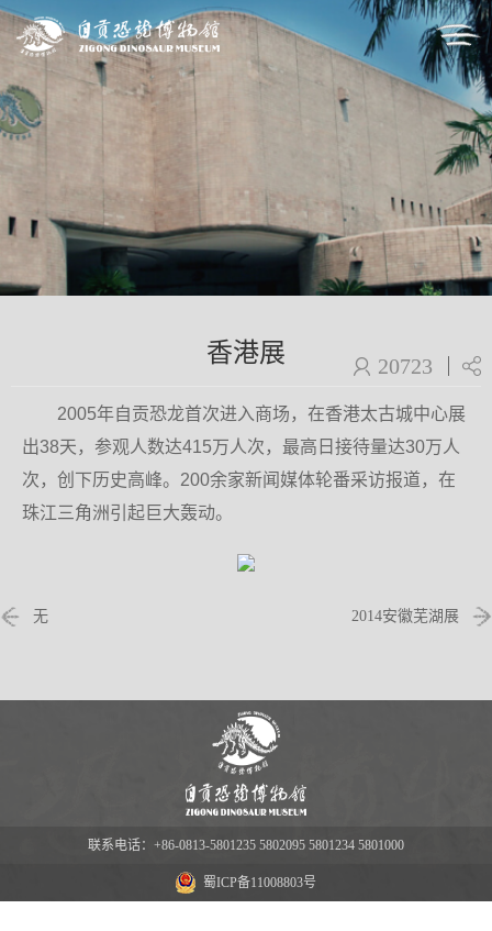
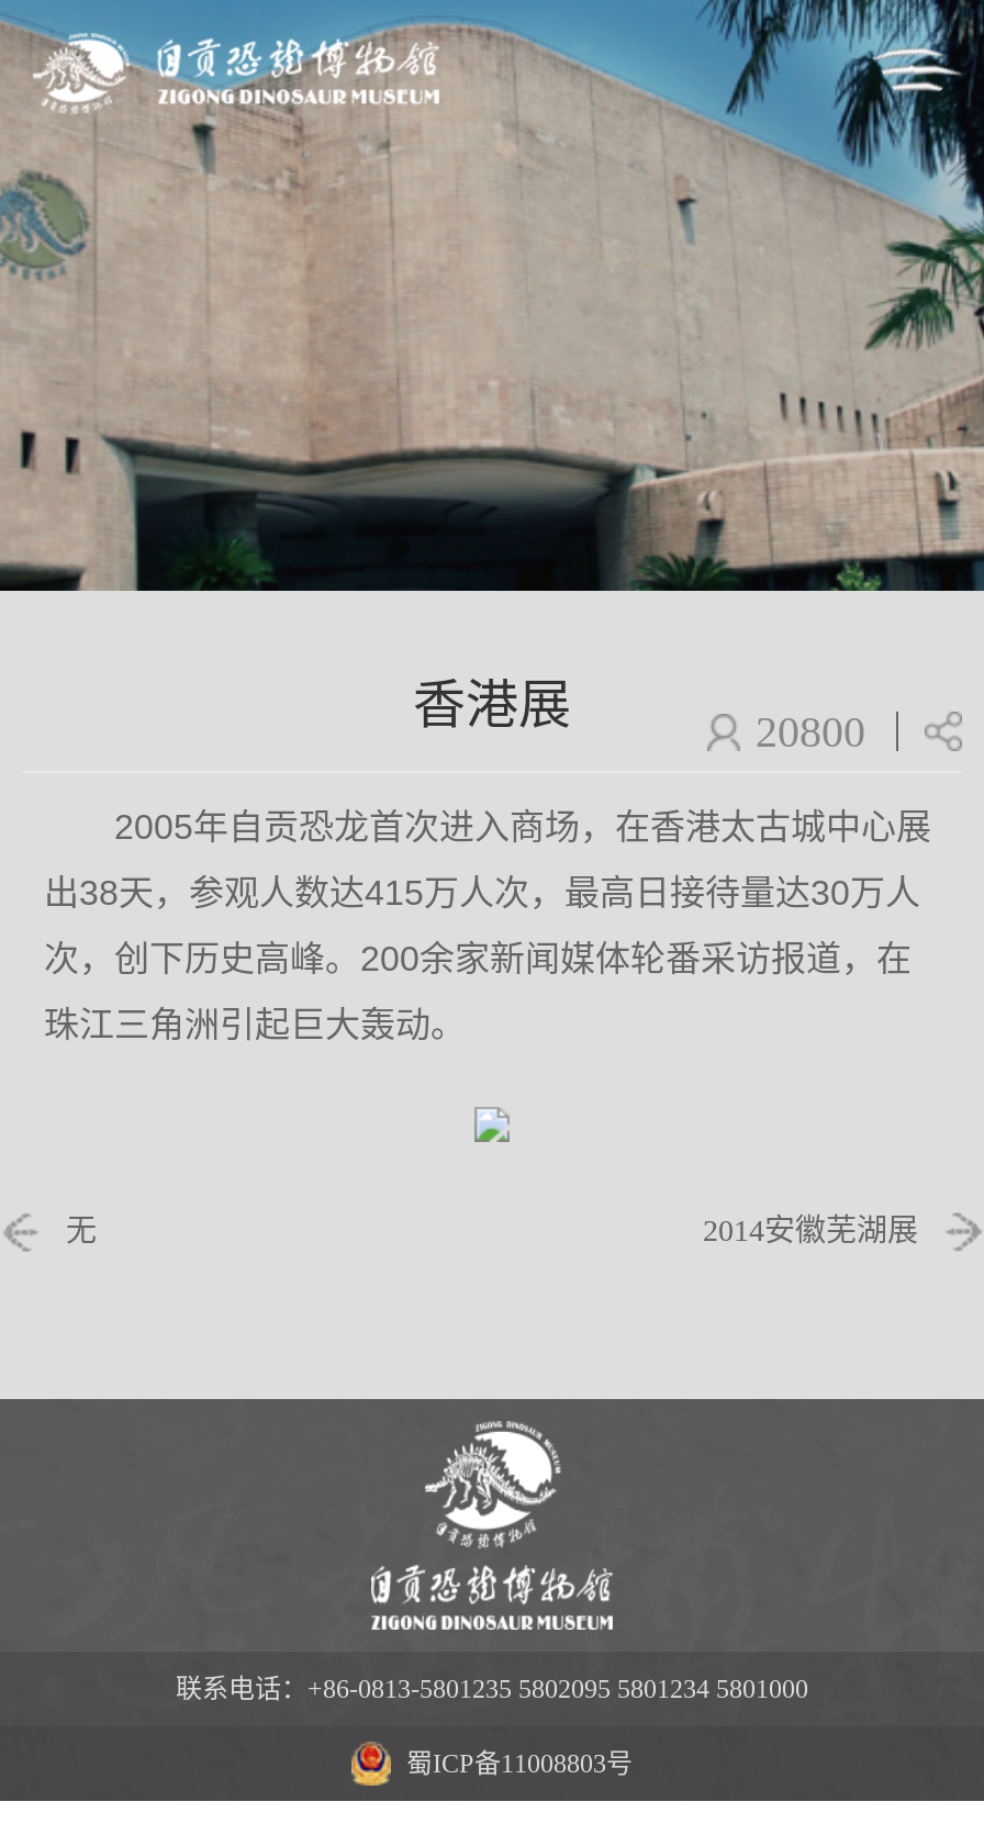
[378,354,433,378] 20723 -> [756,708,865,756] 20800

